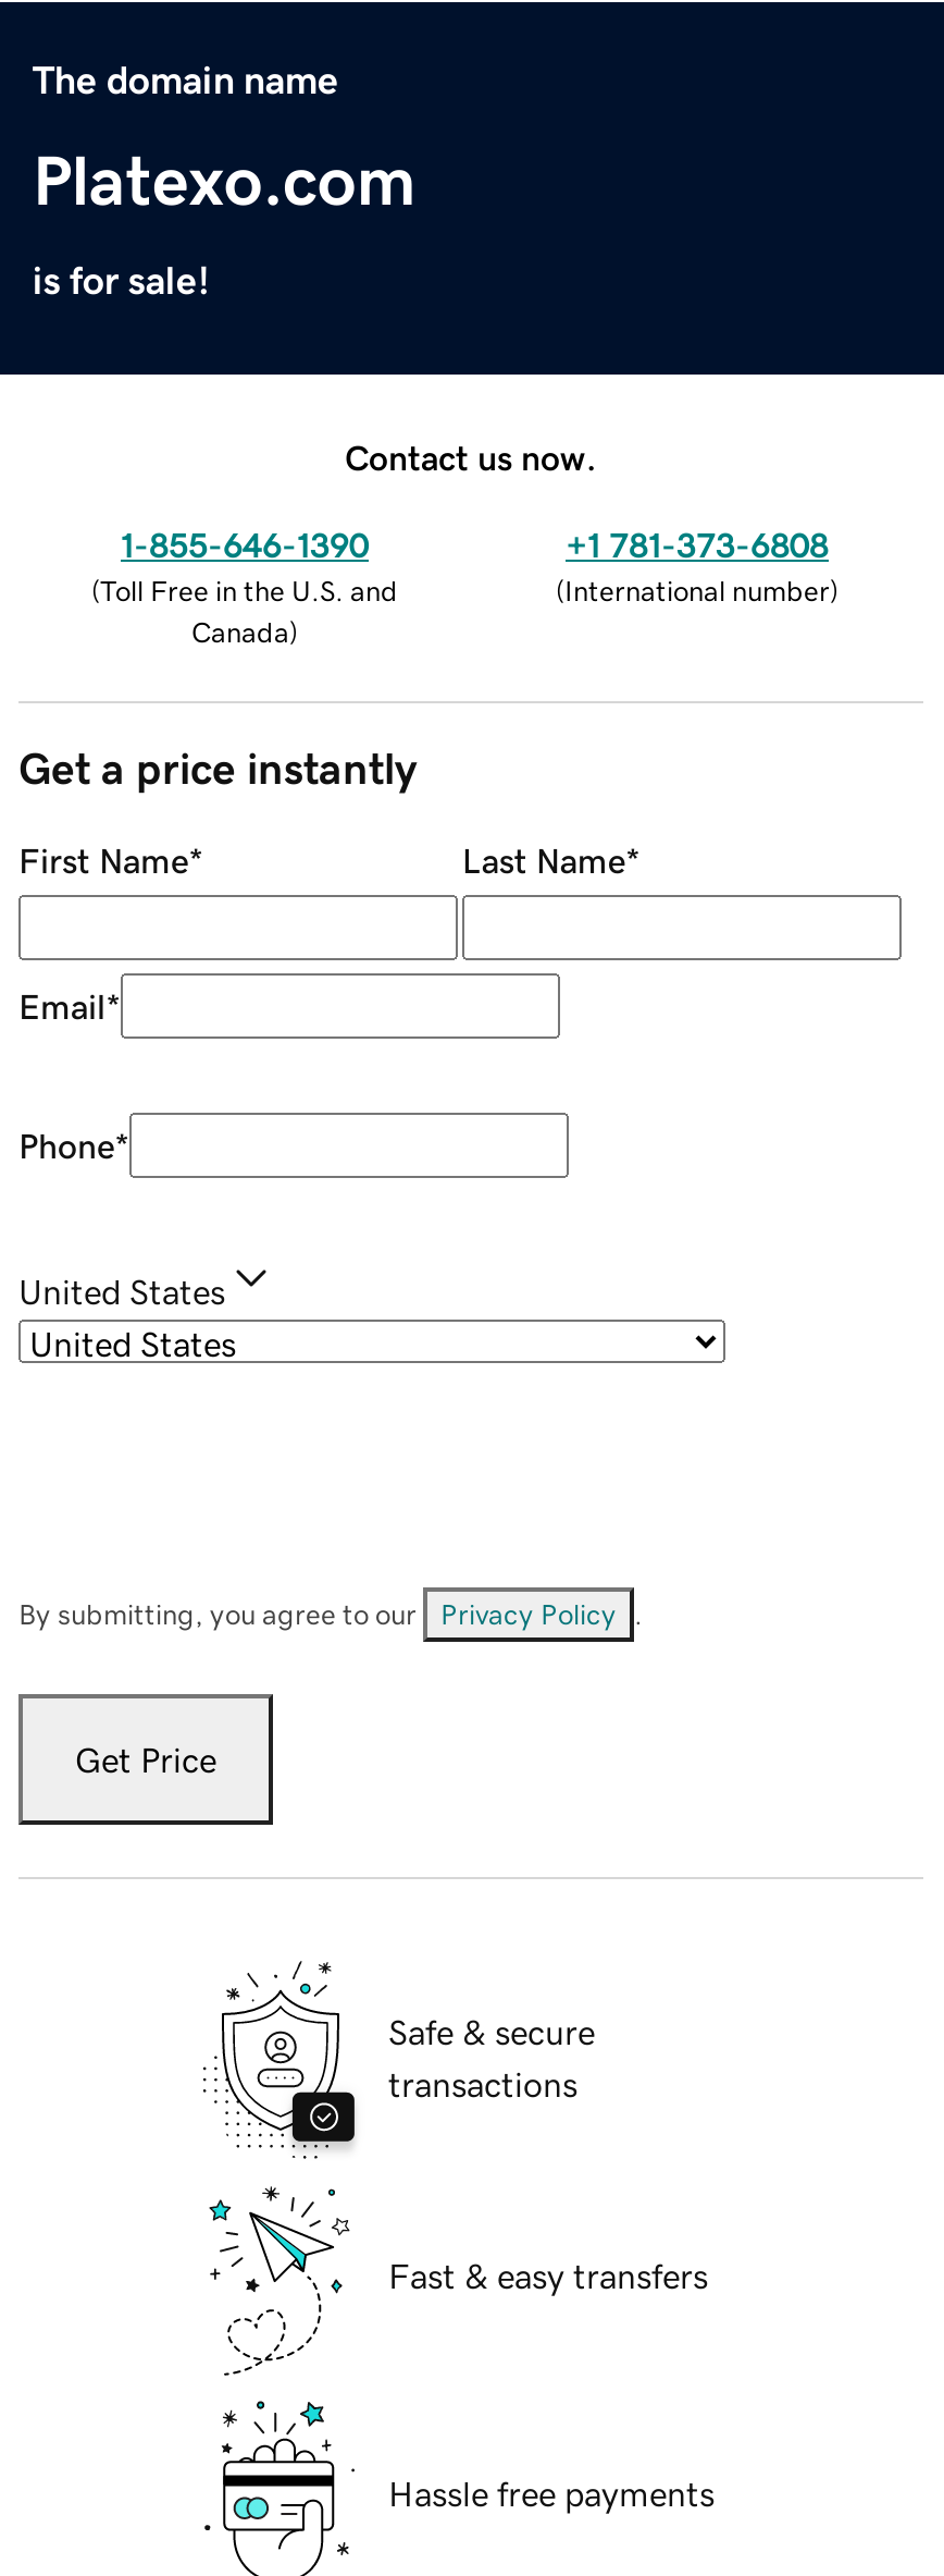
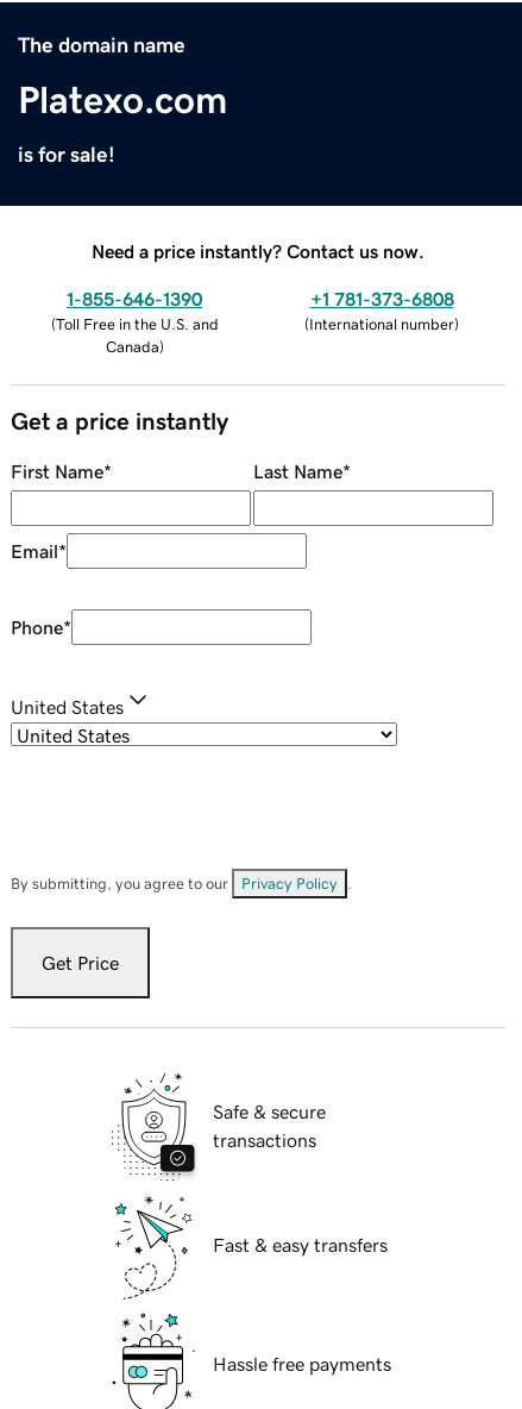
[345,439,597,474] Contact us now. -> [92,241,424,260] Need a price instantly? Contact us now.

